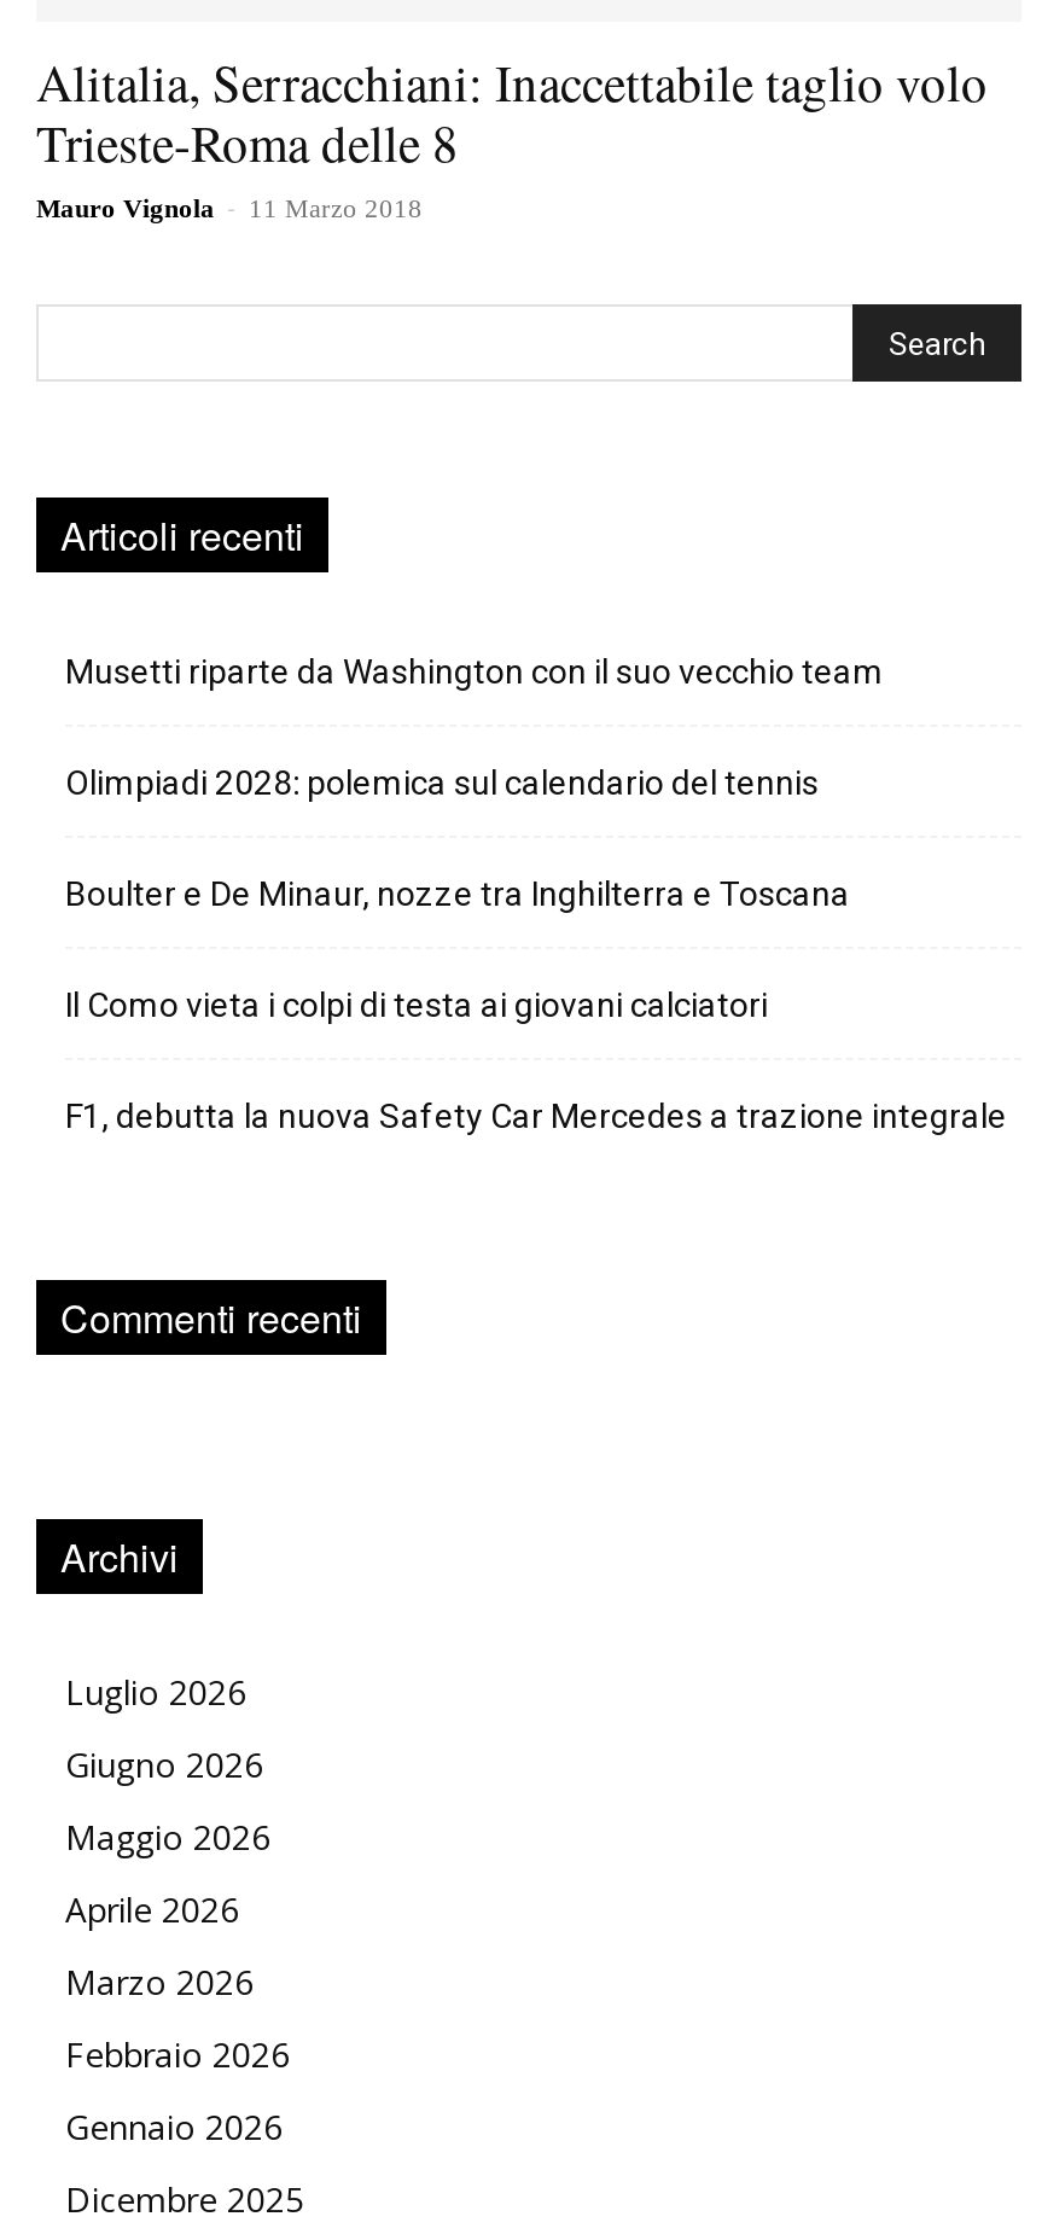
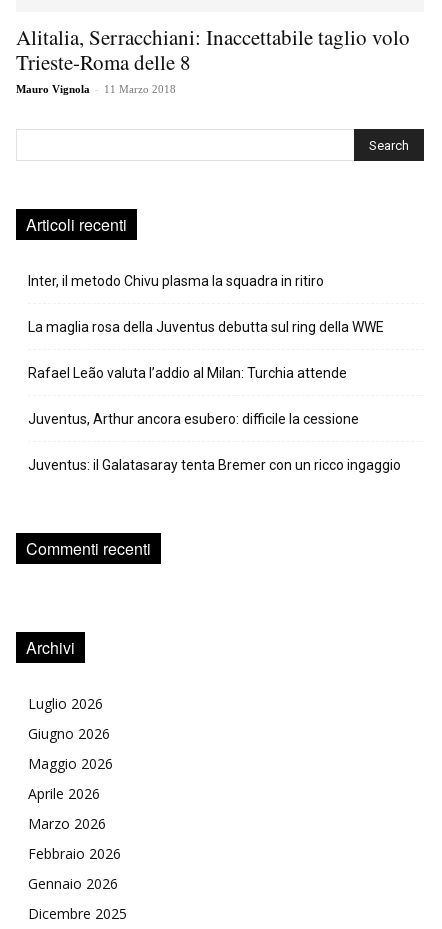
[65,653,884,692] Musetti riparte da Washington con il suo vecchio team -> [28,273,324,289] Inter, il metodo Chivu plasma la squadra in ritiro
[65,764,819,803] Olimpiadi 2028: polemica sul calendario del tennis -> [28,319,384,335] La maglia rosa della Juventus debutta sul ring della WWE
[65,875,850,914] Boulter e De Minaur, nozze tra Inghilterra e Toscana -> [28,365,347,381] Rafael Leão valuta l’addio al Milan: Turchia attende
[65,987,768,1025] Il Como vieta i colpi di testa ai giovani calciatori -> [28,411,359,427] Juventus, Arthur ancora esubero: difficile la cessione
[65,1098,1007,1136] F1, debutta la nuova Safety Car Mercedes a trazione integrale -> [28,457,401,473] Juventus: il Galatasaray tenta Bremer con un ricco ingaggio

